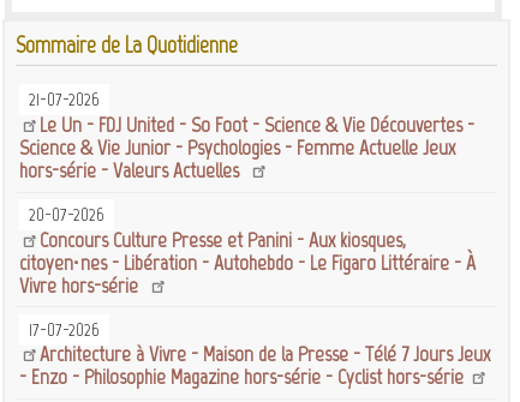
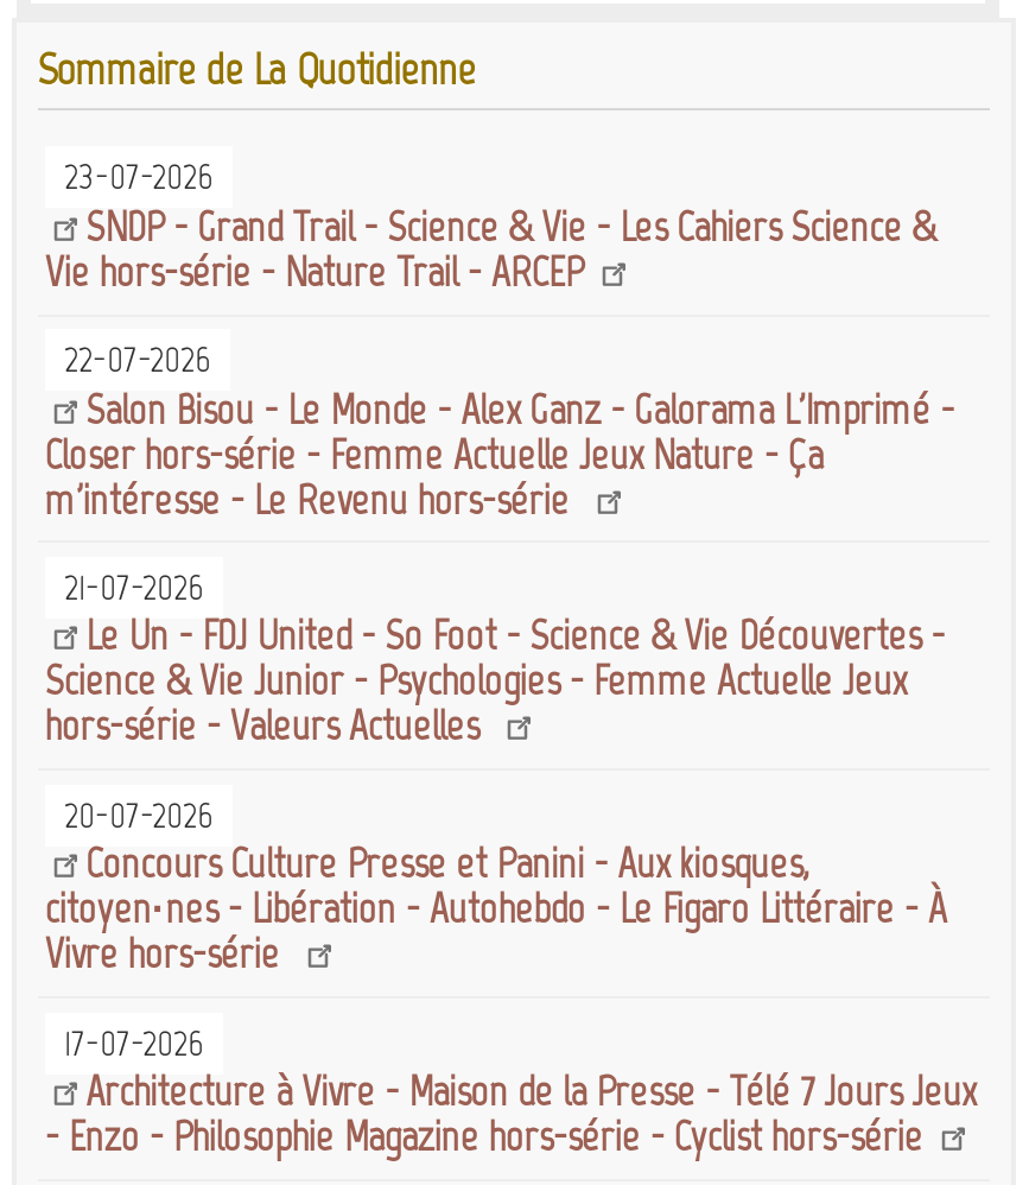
none -> [45,155,954,525] 23-07-2026 | SNDP - Grand Trail - Science & Vie - Les Cahiers Science & | Vie hors-série - Nature Trail - ARCEP | 22-07-2026 | Salon Bisou - Le Monde - Alex Ganz - Galorama L'Imprimé - | Closer hors-série - Femme Actuelle Jeux Nature - Ça | m'intéresse - Le Revenu hors-série

